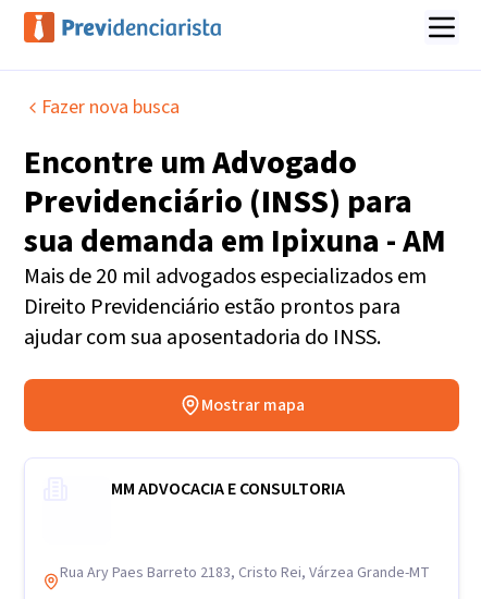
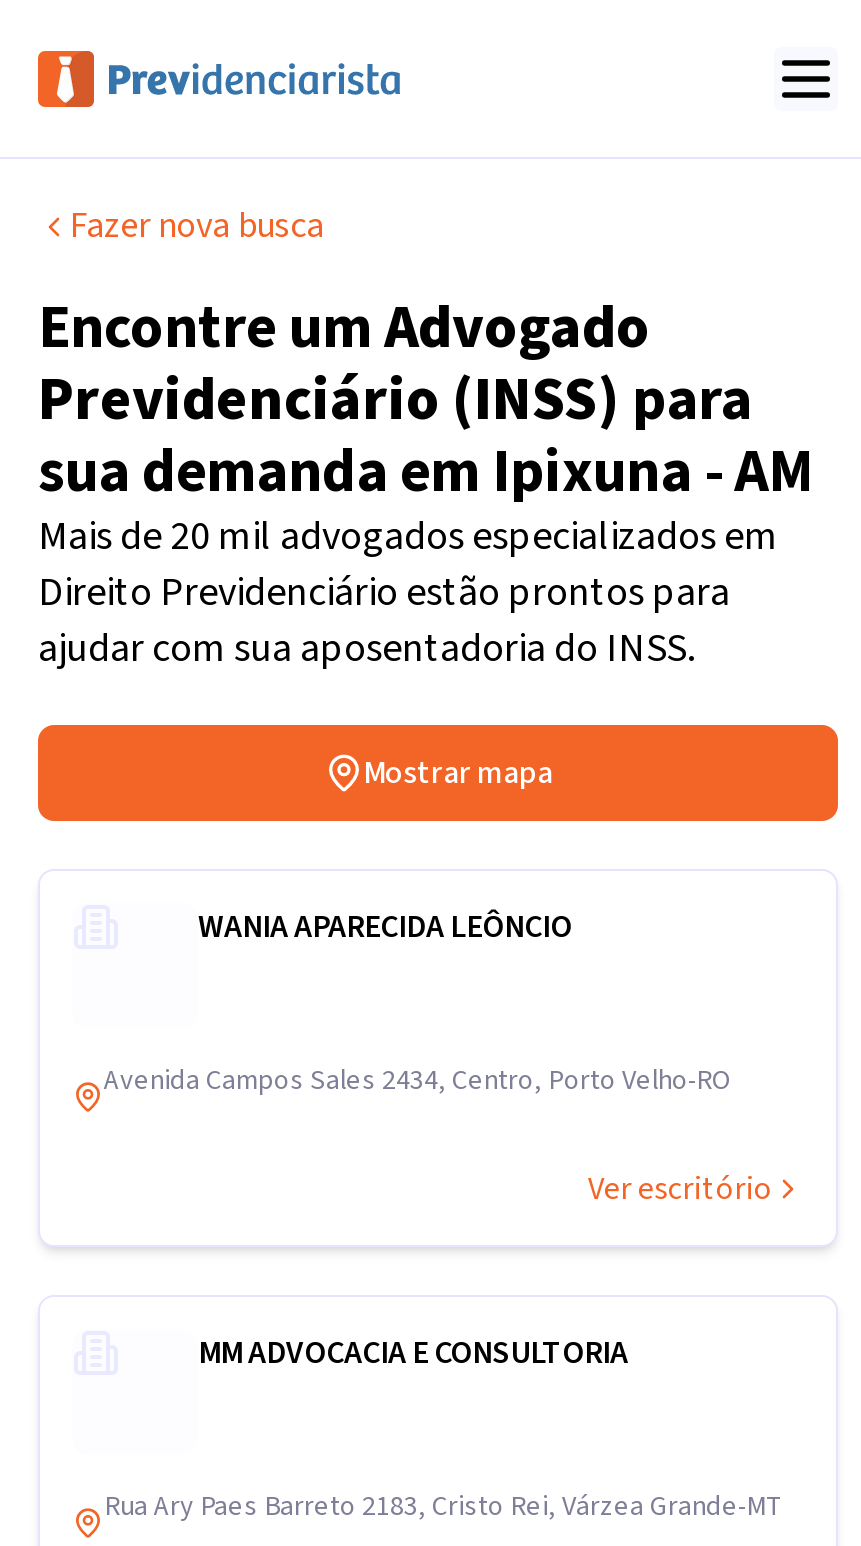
none -> [104,1061,772,1211] Avenida Campos Sales 2434, Centro, Porto Velho-RO | Ver escritório
none -> [198,905,572,949] WANIA APARECIDA LEÔNCIO

